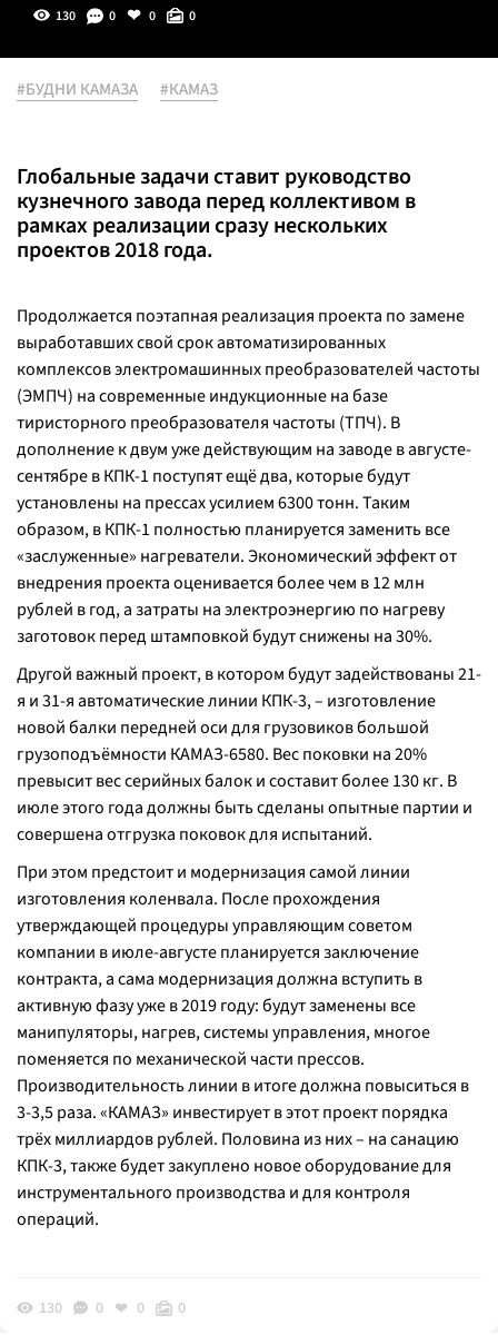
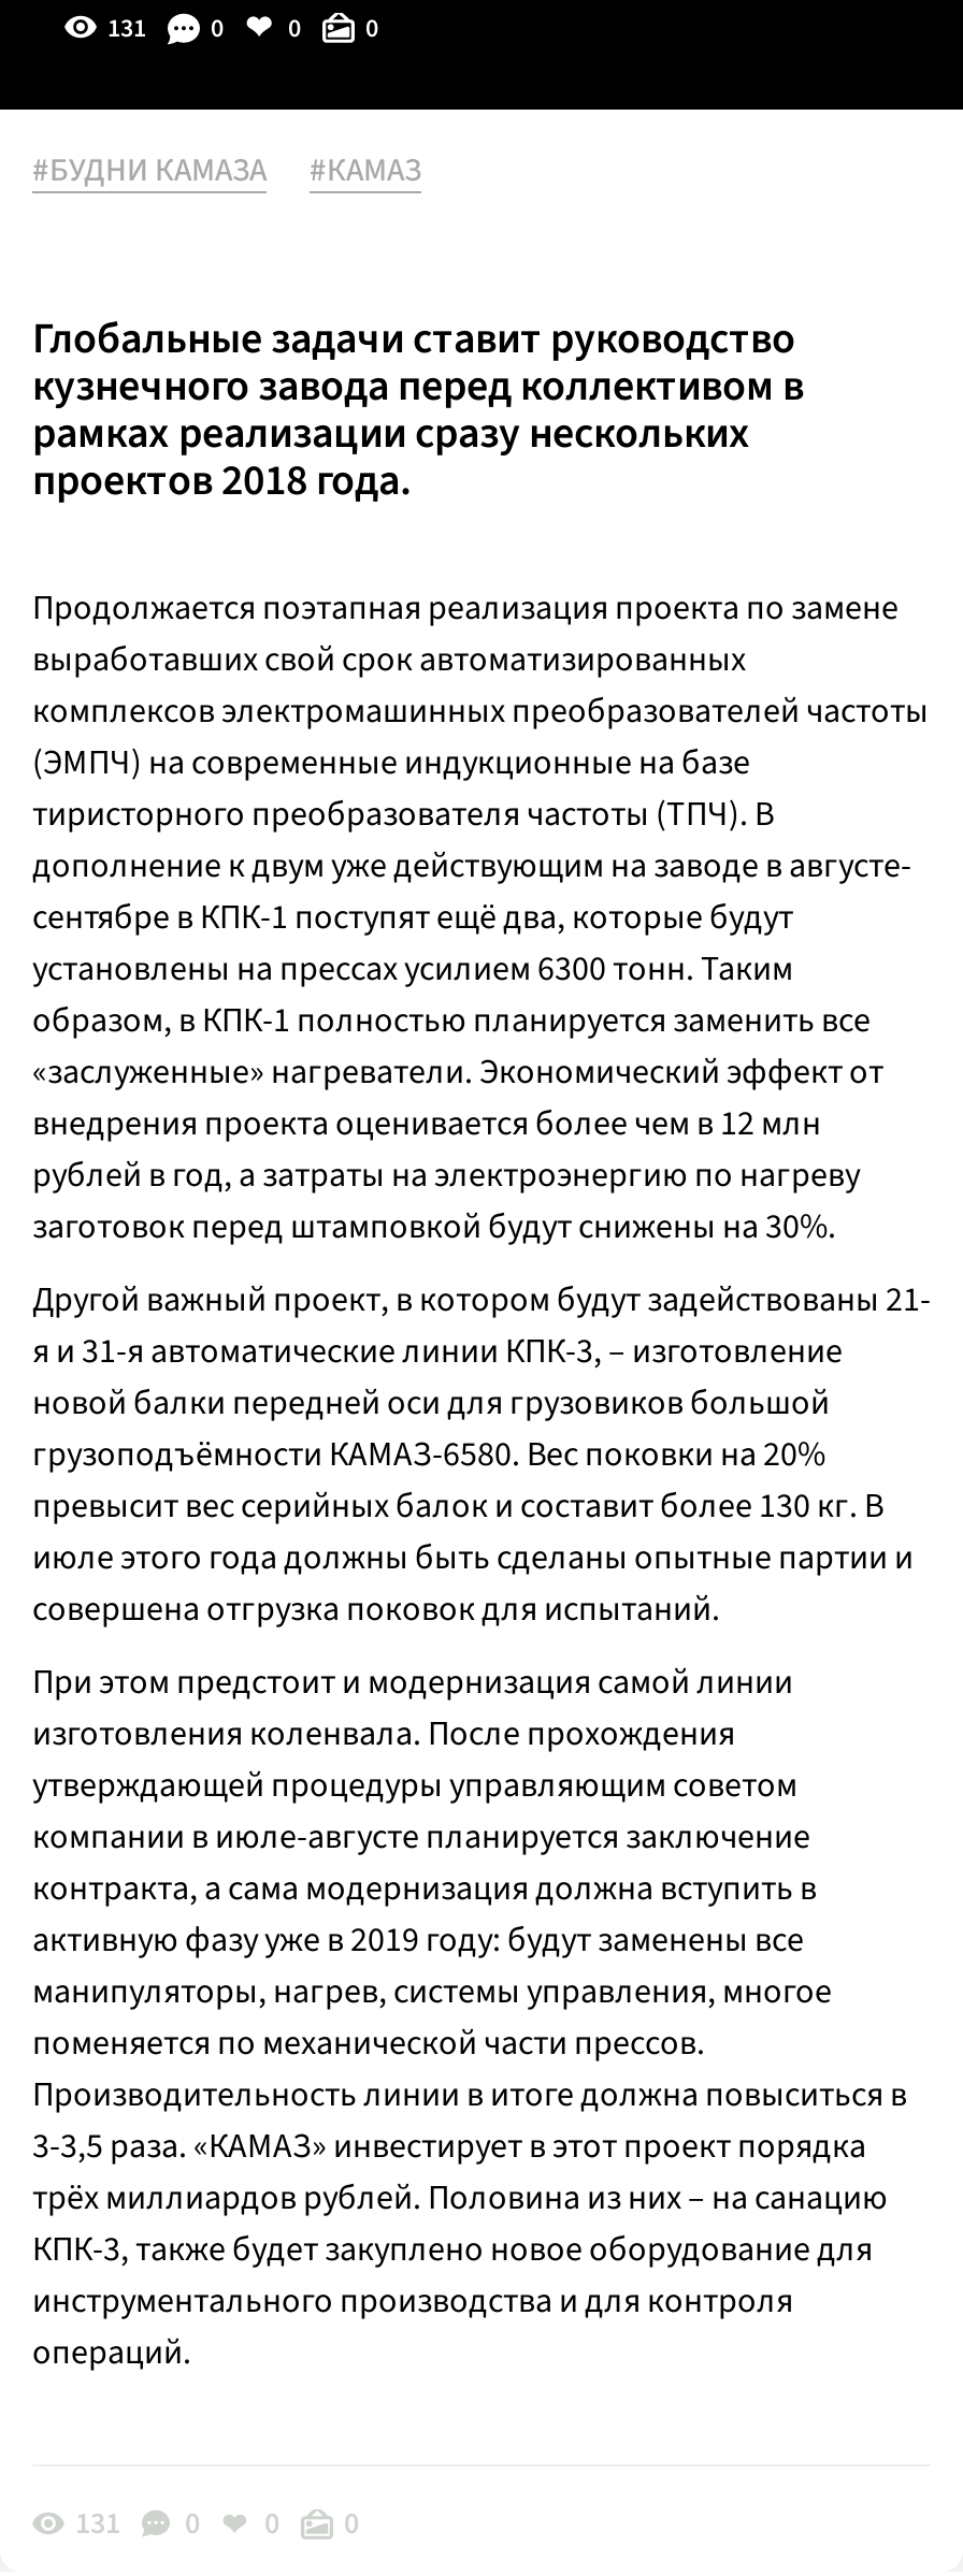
[56,7,196,26] 130 0 0 0 -> [107,11,378,47] 131 0 0 0
[39,1297,186,1320] 130 0 0 0 -> [75,2503,359,2546] 131 0 0 0

